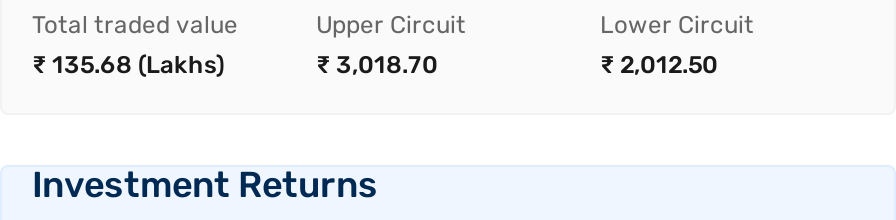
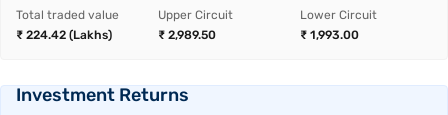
[32,52,224,80] ₹ 135.68 (Lakhs) -> [16,28,112,42] ₹ 224.42 (Lakhs)
[316,52,438,80] ₹ 3,018.70 -> [158,28,216,42] ₹ 2,989.50
[600,52,718,80] ₹ 2,012.50 -> [300,28,359,42] ₹ 1,993.00

